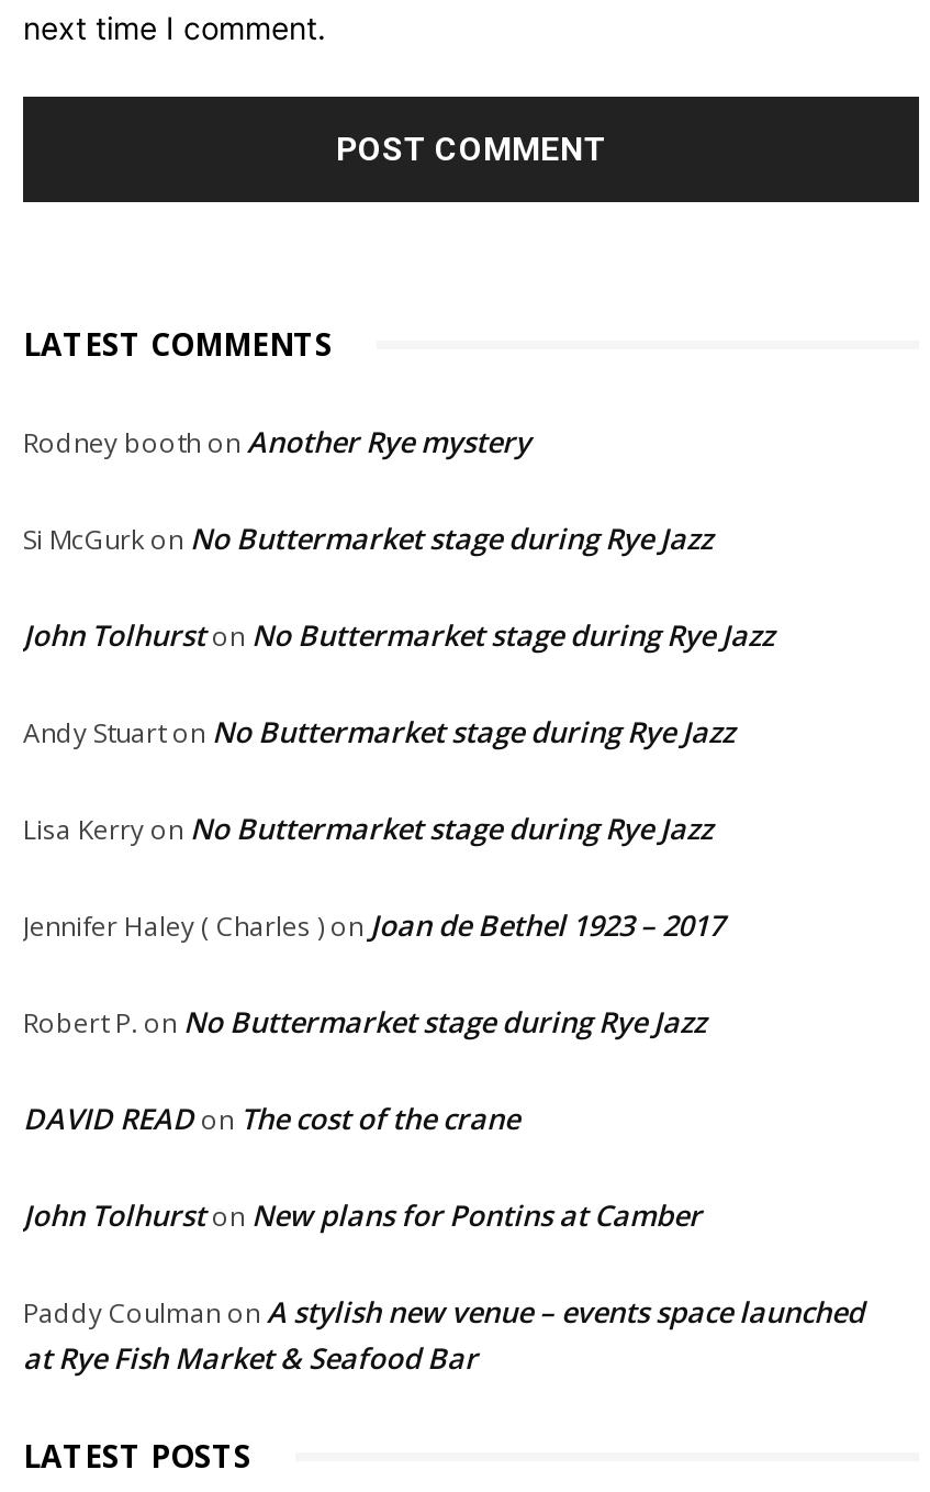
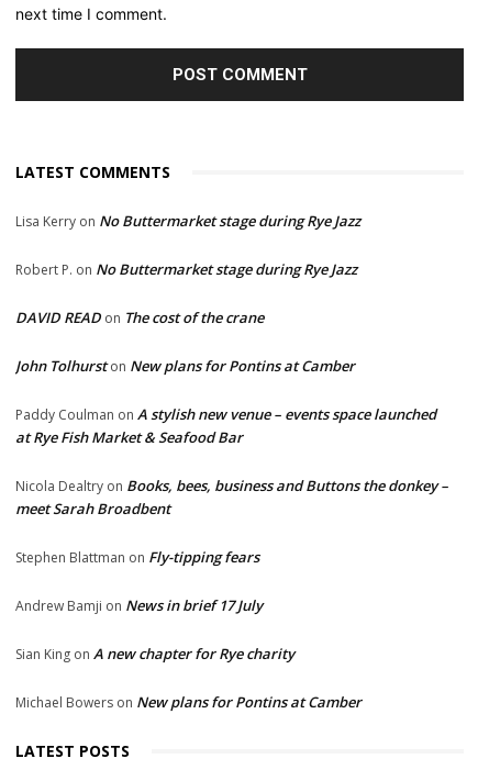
[23,423,774,752] Rodney booth on Another Rye mystery | Si McGurk on No Buttermarket stage during Rye Jazz | John Tolhurston No Buttermarket stage during Rye Jazz | Andy Stuarton No Buttermarket stage during Rye Jazz -> none
moved [23,810,713,849] -> [15,211,360,231]: Lisa Kerry on No Buttermarket stage during Rye Jazz
[23,906,724,946] Jennifer Haley ( Charles ) on Joan de Bethel 1923 – 2017 -> none
moved [23,1003,864,1379] -> [15,260,436,448]: Robert P. on No Buttermarket stage during Rye Jazz | DAVID READ on The cost of the crane | John Tolhurston New plans for Pontins at Camber | Paddy Coulman on A stylish new venue – events space launched | at Rye Fish Market & Seafood Bar
none -> [15,476,448,712] Nicola Dealtry on Books, bees, business and Buttons the donkey – | meet Sarah Broadbent | Stephen Blattman on Fly-tipping fears | Andrew Bamji on News in brief 17 July | Sian King on A new chapter for Rye charity | Michael Bowers on New plans for Pontins at Camber

